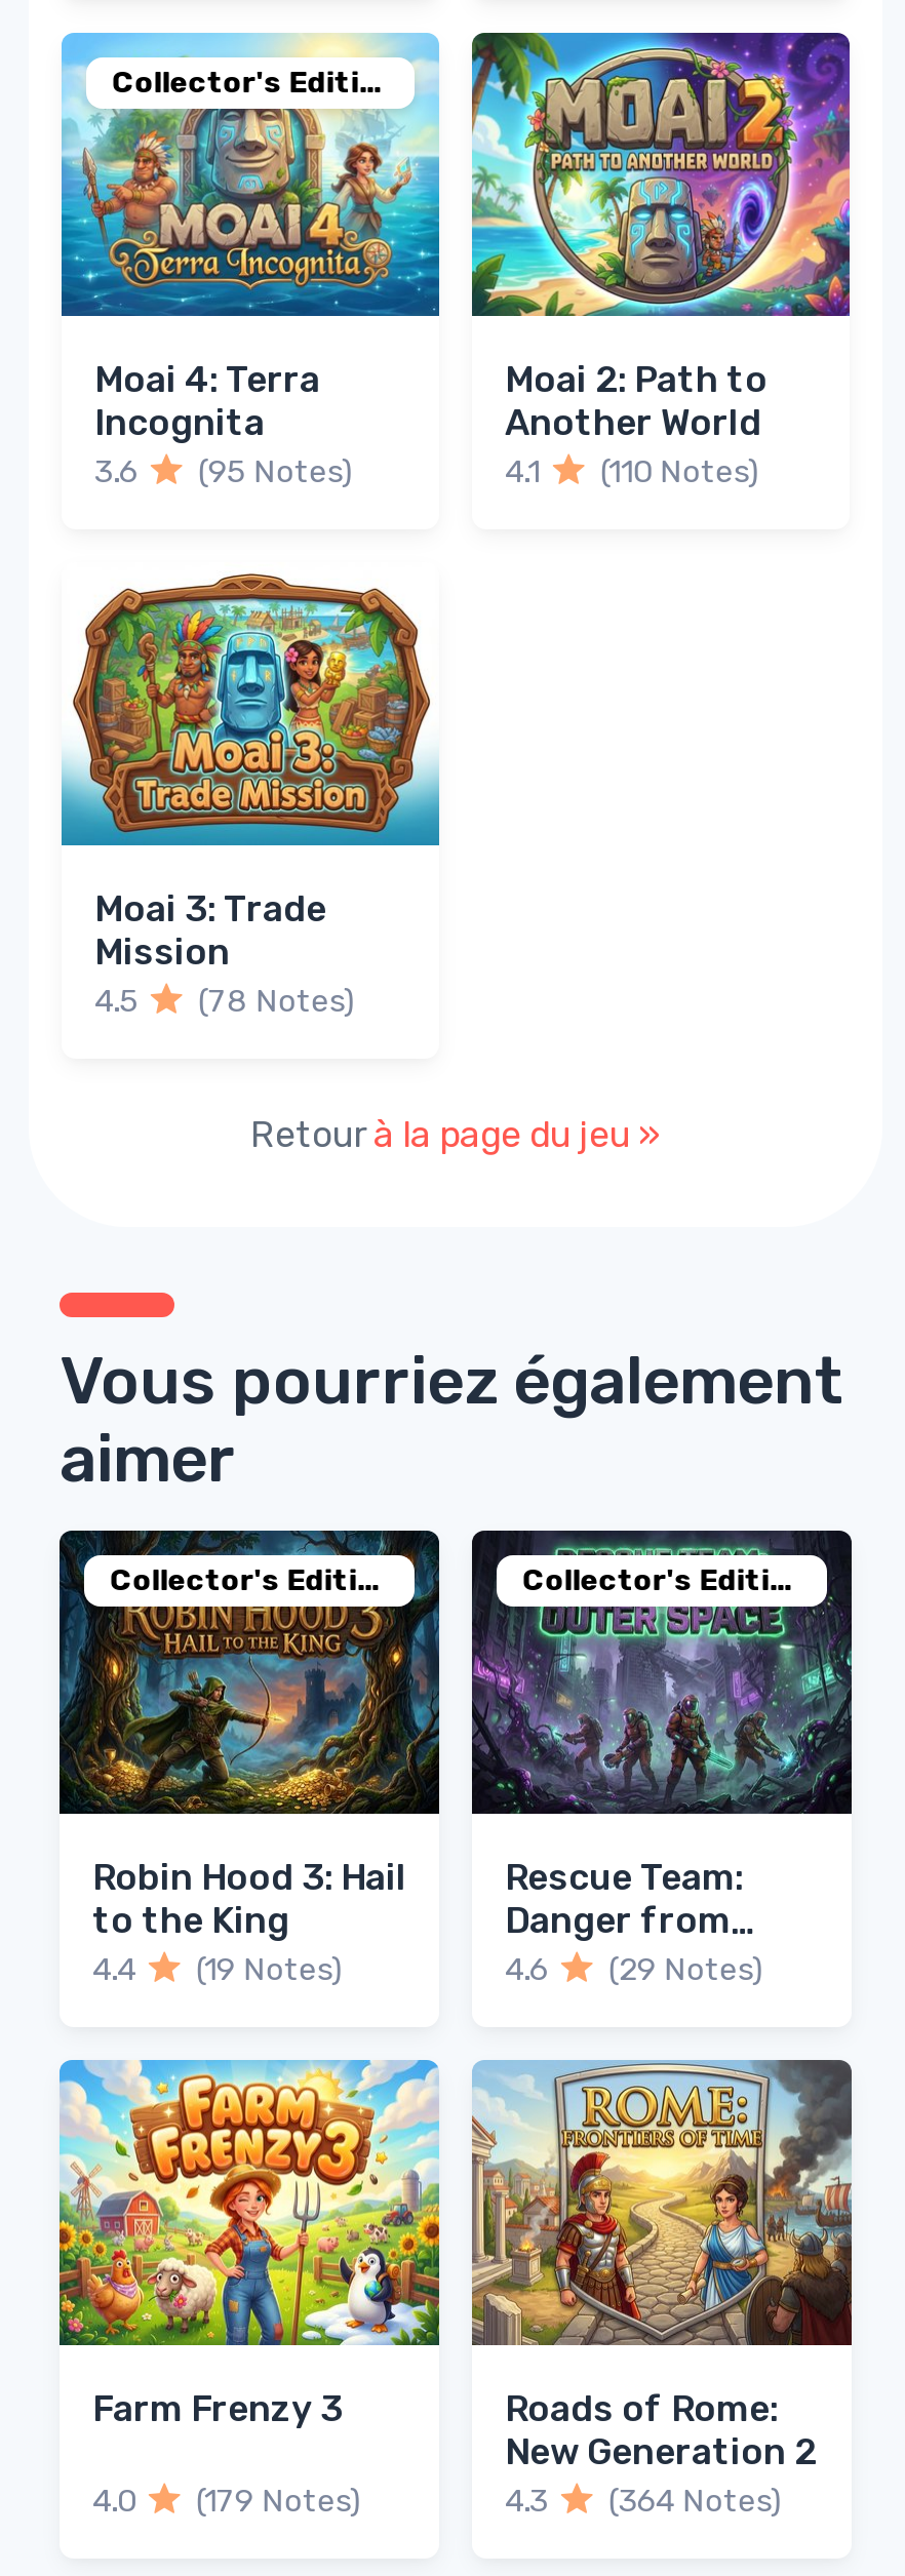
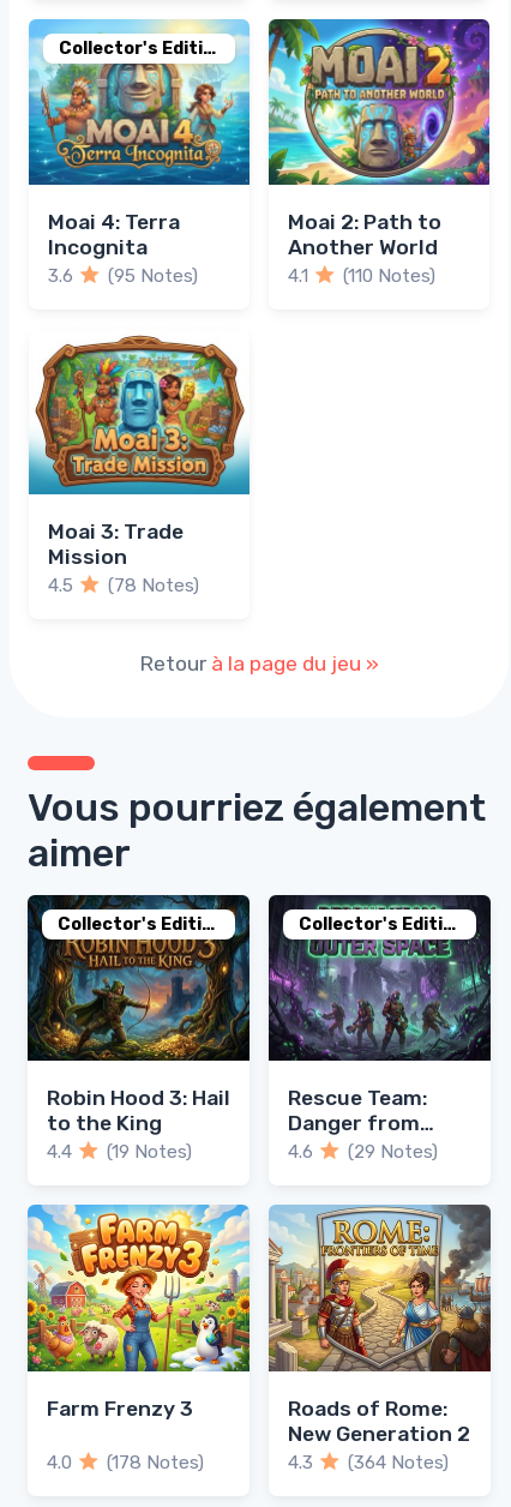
[92,2482,360,2519] 4.0 (179 Notes) -> [47,1452,204,1473] 4.0 (178 Notes)

